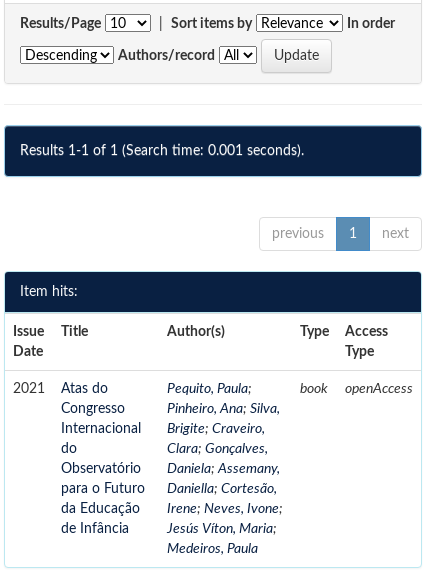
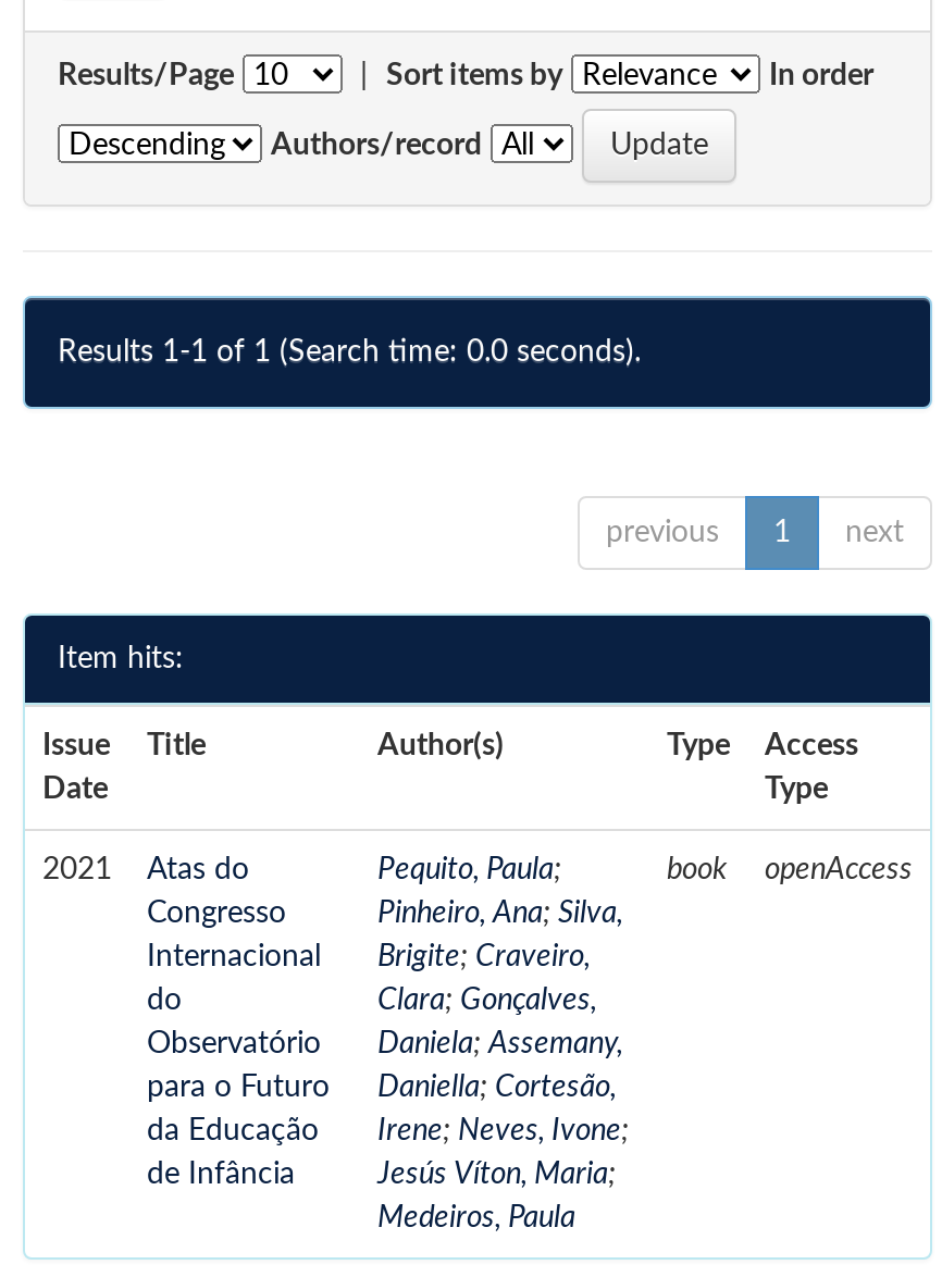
[20,144,304,158] Results 1-1 of 1 (Search time: 0.001 seconds). -> [58,337,641,368] Results 1-1 of 1 (Search time: 0.0 seconds).

